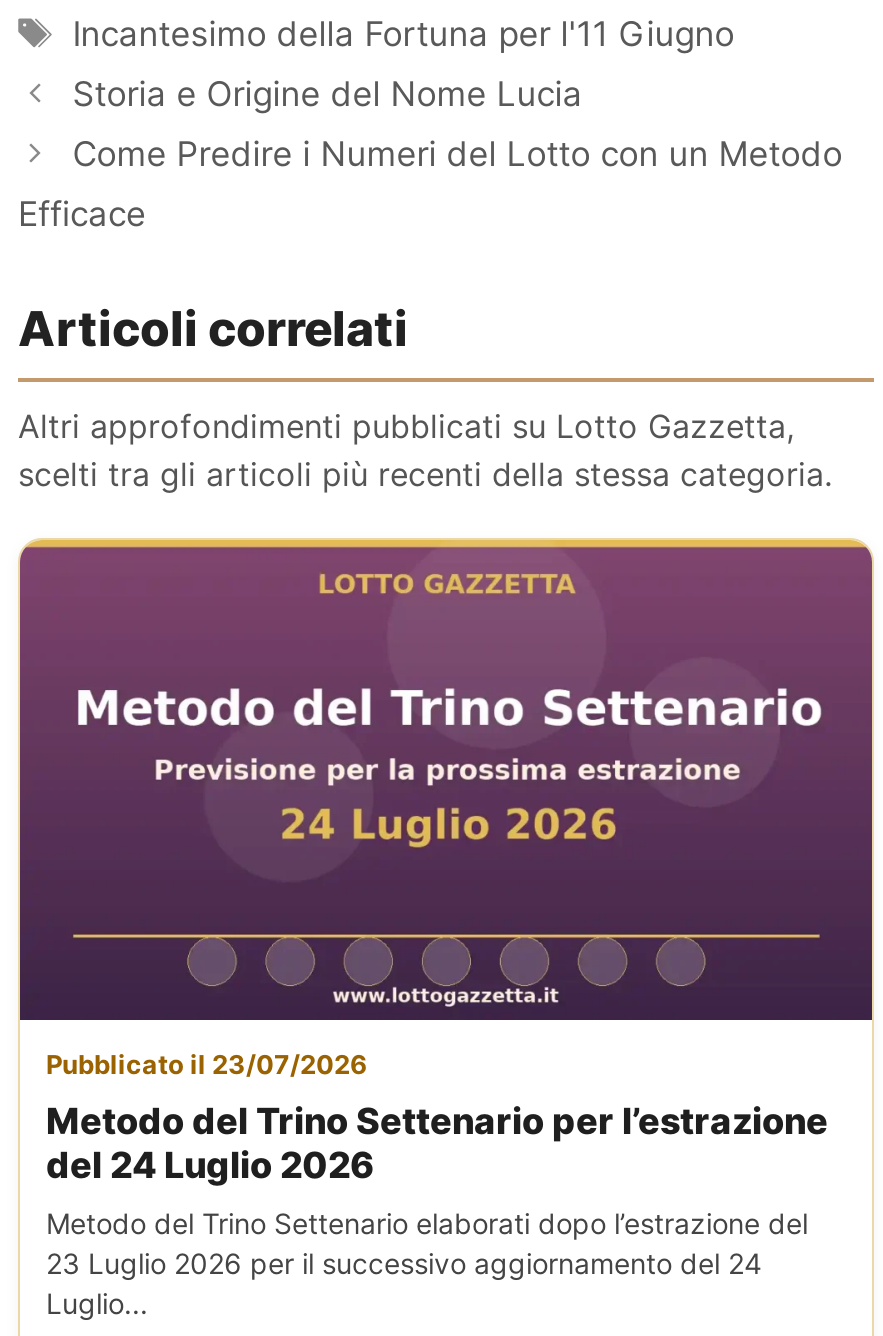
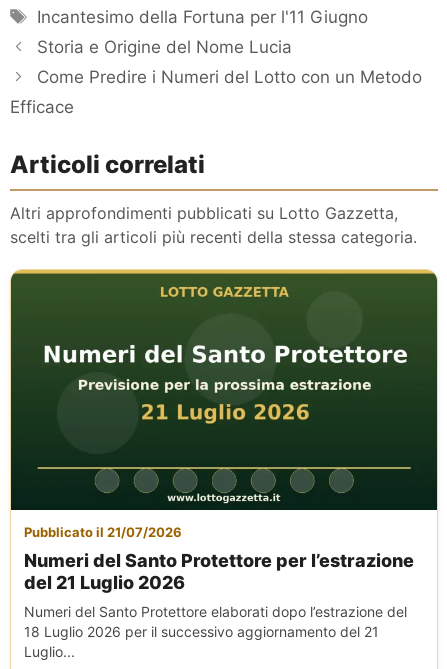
[20,546,872,1080] [image] | Pubblicato il 23/07/2026 -> [11,273,437,540] [image] | Pubblicato il 21/07/2026
[46,1100,828,1142] Metodo del Trino Settenario per l’estrazione -> [24,550,414,571] Numeri del Santo Protettore per l’estrazione
[46,1144,374,1186] del 24 Luglio 2026 -> [24,572,185,593] del 21 Luglio 2026
[46,1206,808,1240] Metodo del Trino Settenario elaborati dopo l’estrazione del -> [24,603,407,620] Numeri del Santo Protettore elaborati dopo l’estrazione del
[46,1246,762,1280] 23 Luglio 2026 per il successivo aggiornamento del 24 -> [24,623,379,640] 18 Luglio 2026 per il successivo aggiornamento del 21

